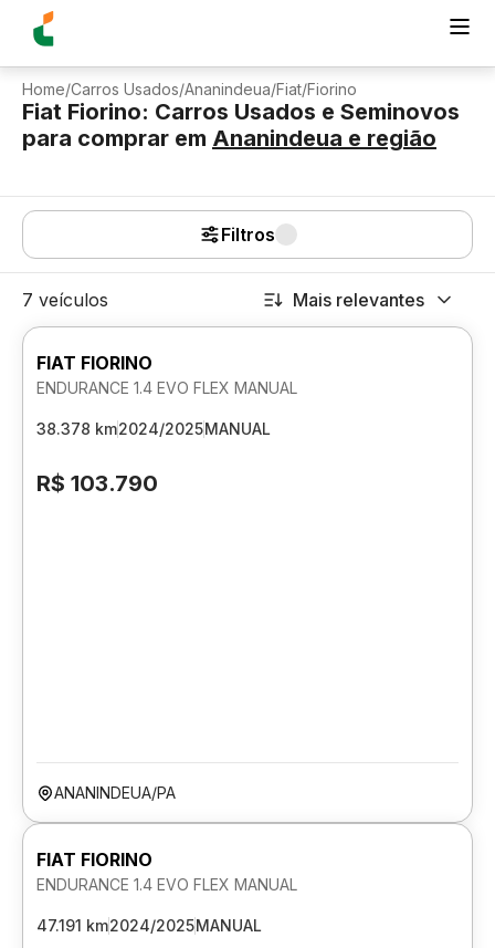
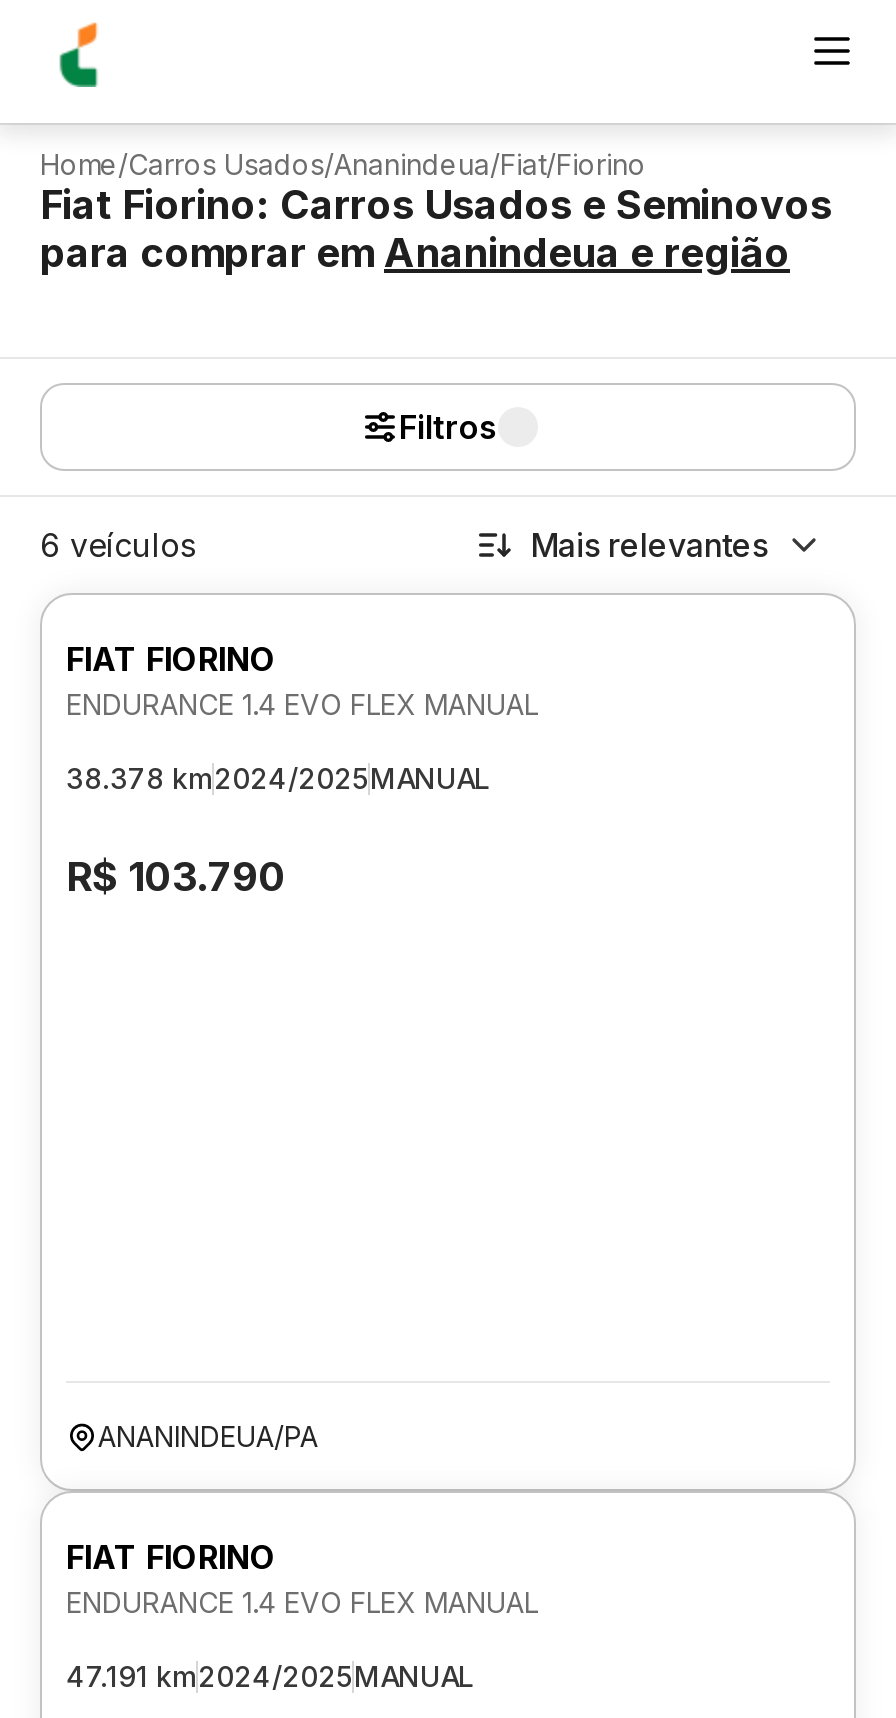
[22,289,108,311] 7 veículos -> [40,525,196,565] 6 veículos

